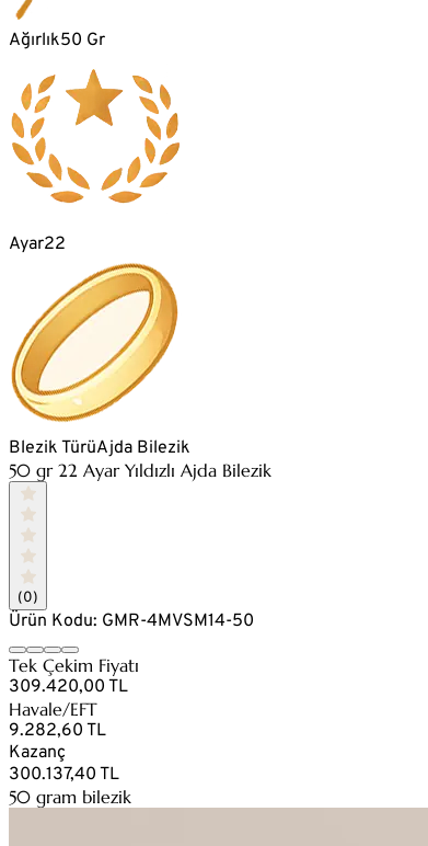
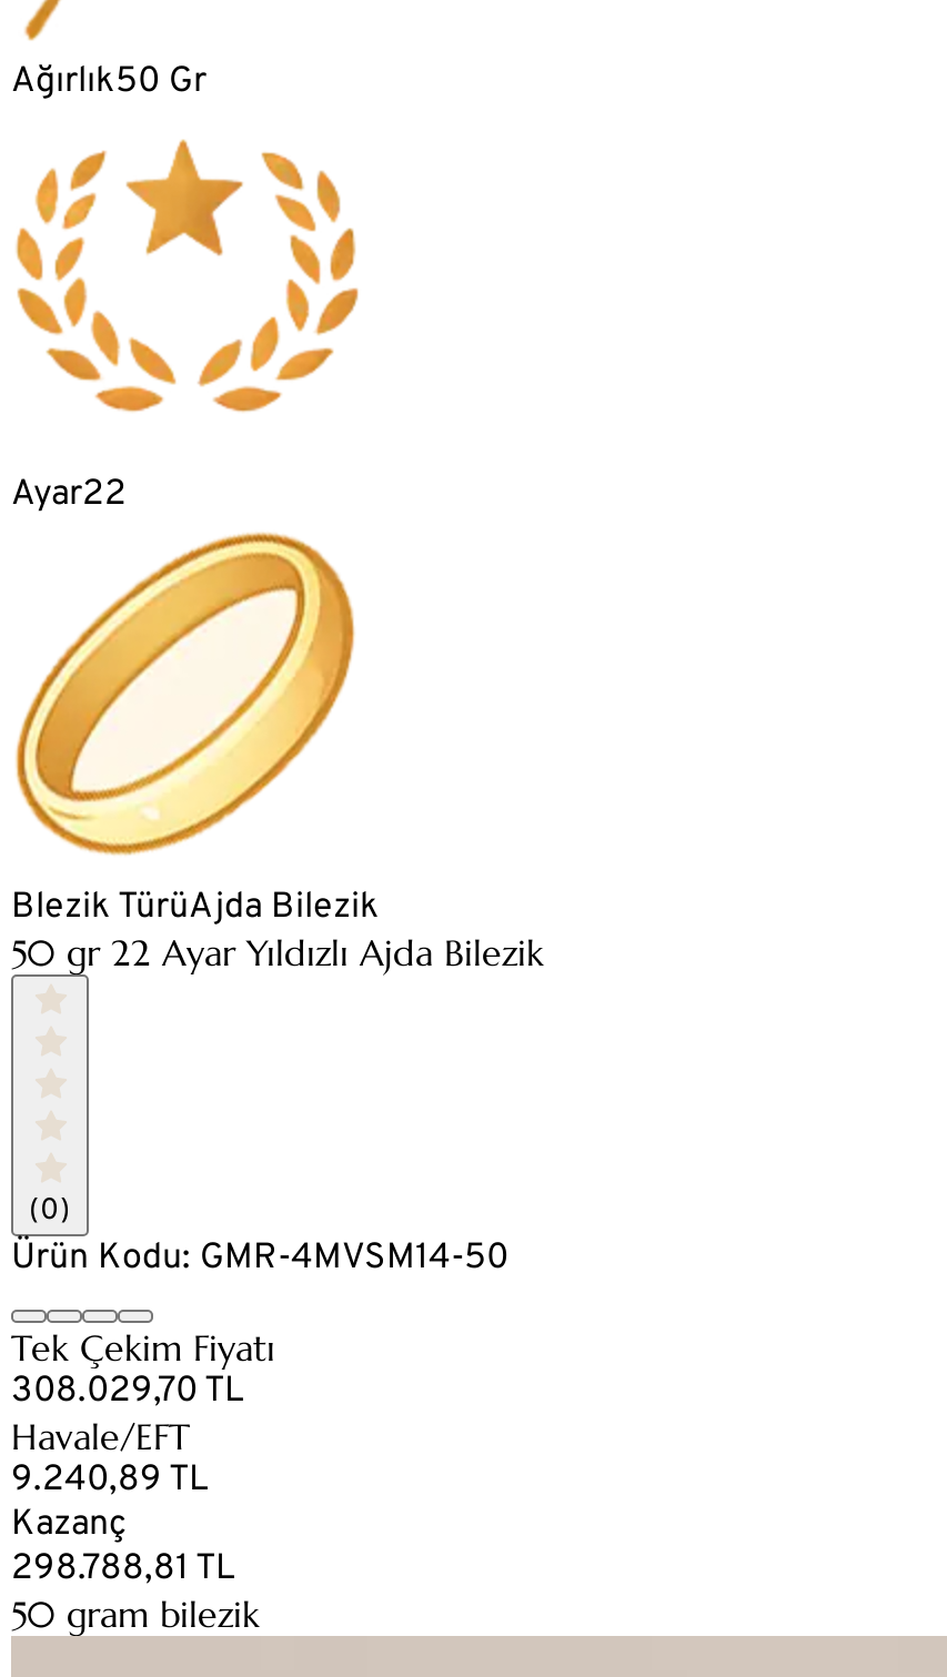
[9,676,128,698] 309.420,00 TL -> [11,1370,244,1414] 308.029,70 TL
[9,720,106,742] 9.282,60 TL -> [11,1458,209,1503] 9.240,89 TL
[9,764,119,786] 300.137,40 TL -> [11,1547,235,1592] 298.788,81 TL

